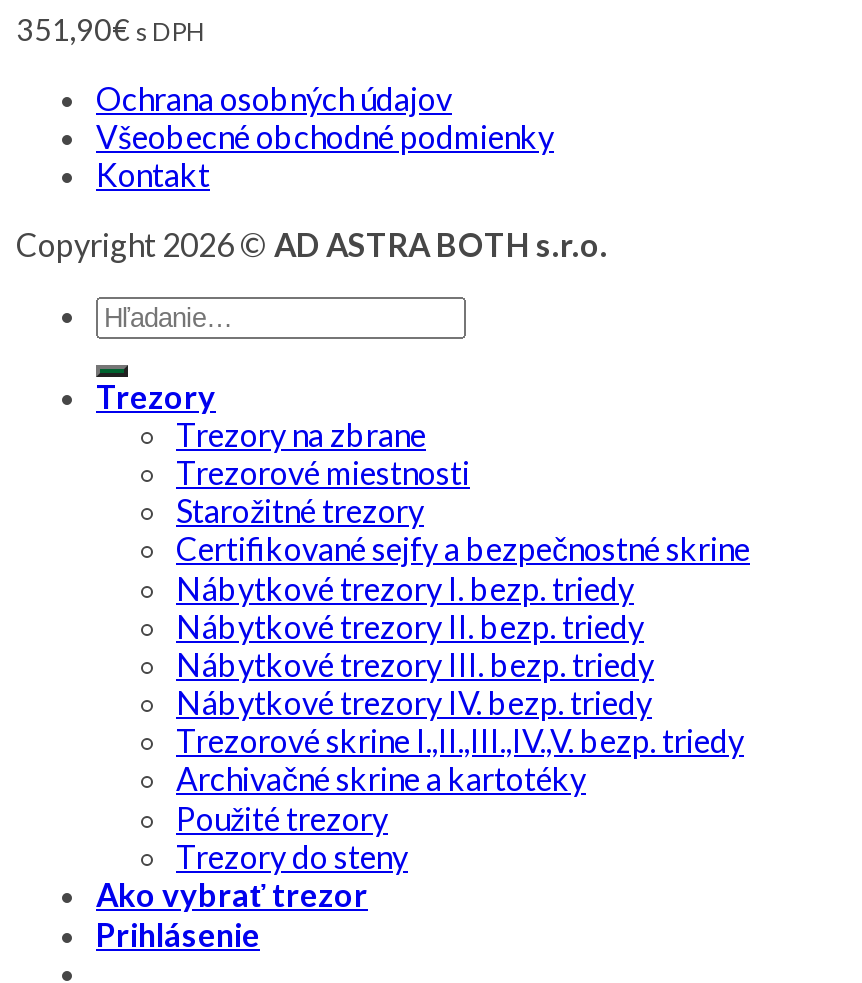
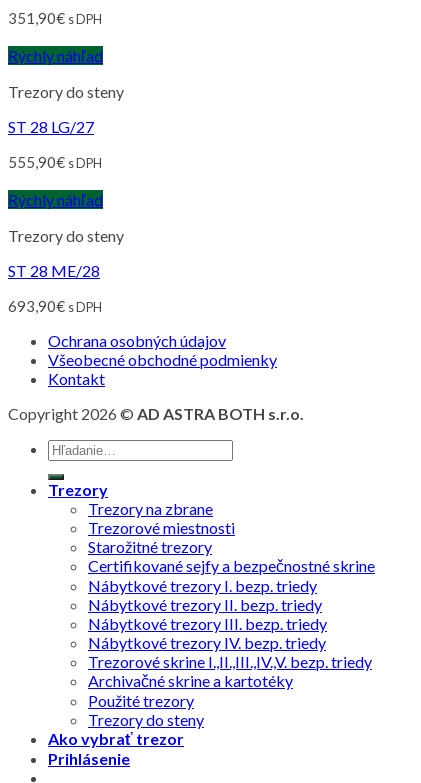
none -> [8,46,124,315] Rýchly náhľad | Trezory do steny | ST 28 LG/27 | 555,90€ s DPH | Rýchly náhľad | Trezory do steny | ST 28 ME/28 | 693,90€ s DPH

